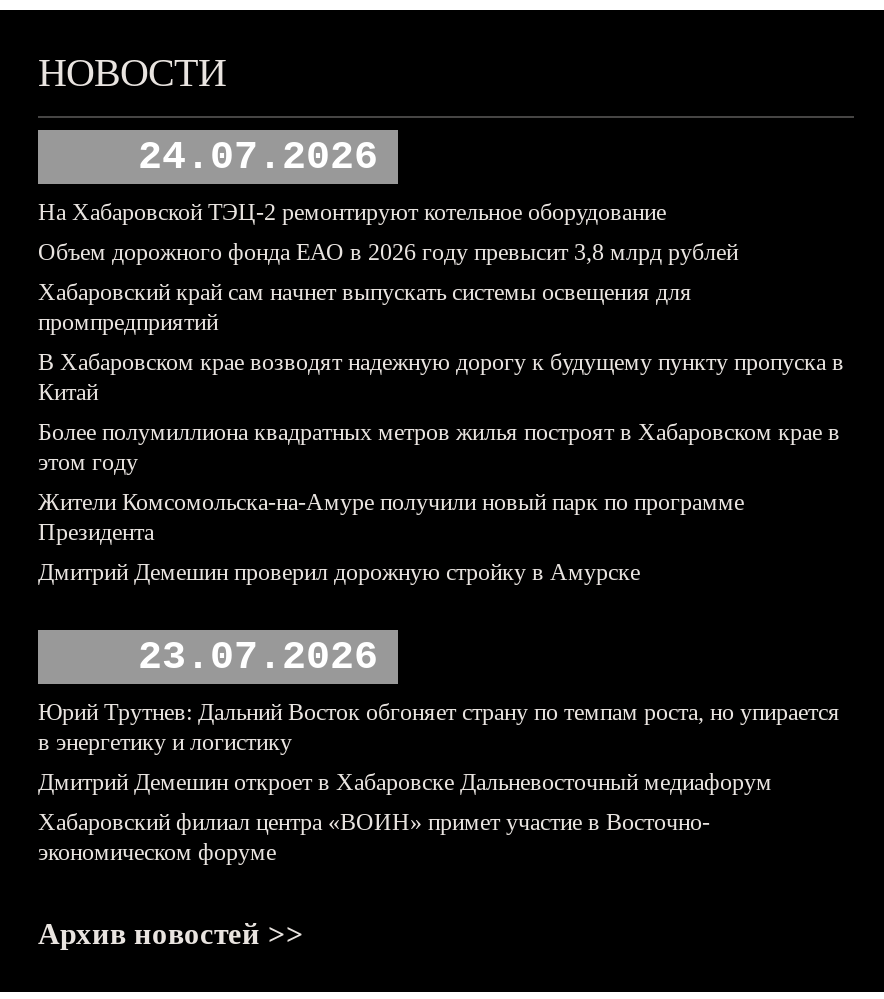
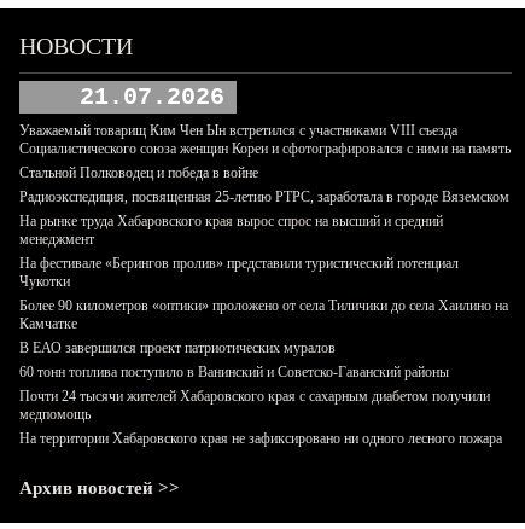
[38,134,844,866] 24.07.2026 | На Хабаровской ТЭЦ-2 ремонтируют котельное оборудование | Объем дорожного фонда ЕАО в 2026 году превысит 3,8 млрд рублей | Хабаровский край сам начнет выпускать системы освещения для | промпредприятий | В Хабаровском крае возводят надежную дорогу к будущему пункту пропуска в | Китай | Более полумиллиона квадратных метров жилья построят в Хабаровском крае в | этом году | Жители Комсомольска-на-Амуре получили новый парк по программе | Президента | Дмитрий Демешин проверил дорожную стройку в Амурске | 23.07.2026 | Юрий Трутнев: Дальний Восток обгоняет страну по темпам роста, но упирается | в энергетику и логистику | Дмитрий Демешин откроет в Хабаровске Дальневосточный медиафорум | Хабаровский филиал центра «ВОИН» примет участие в Восточно- | экономическом форуме -> [19,83,511,447] 21.07.2026 | Уважаемый товарищ Ким Чен Ын встретился с участниками VIII съезда | Социалистического союза женщин Кореи и сфотографировался с ними на память | Стальной Полководец и победа в войне | Радиоэкспедиция, посвященная 25-летию РТРС, заработала в городе Вяземском | На рынке труда Хабаровского края вырос спрос на высший и средний | менеджмент | На фестивале «Берингов пролив» представили туристический потенциал | Чукотки | Более 90 километров «оптики» проложено от села Тиличики до села Хаилино на | Камчатке | В ЕАО завершился проект патриотических муралов | 60 тонн топлива поступило в Ванинский и Советско-Гаванский районы | Почти 24 тысячи жителей Хабаровского края с сахарным диабетом получили | медпомощь | На территории Хабаровского края не зафиксировано ни одного лесного пожара

